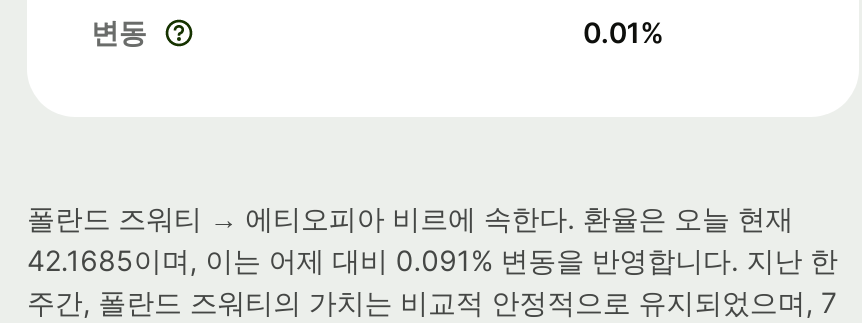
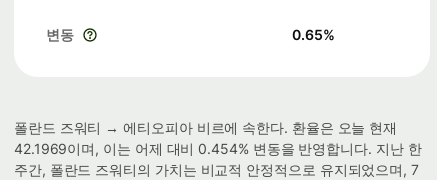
[583,15,664,49] 0.01% -> [292,26,335,43] 0.65%
[27,243,838,277] 42.1685이며, 이는 어제 대비 0.091% 변동을 반영합니다. 지난 한 -> [14,140,421,157] 42.1969이며, 이는 어제 대비 0.454% 변동을 반영합니다. 지난 한

